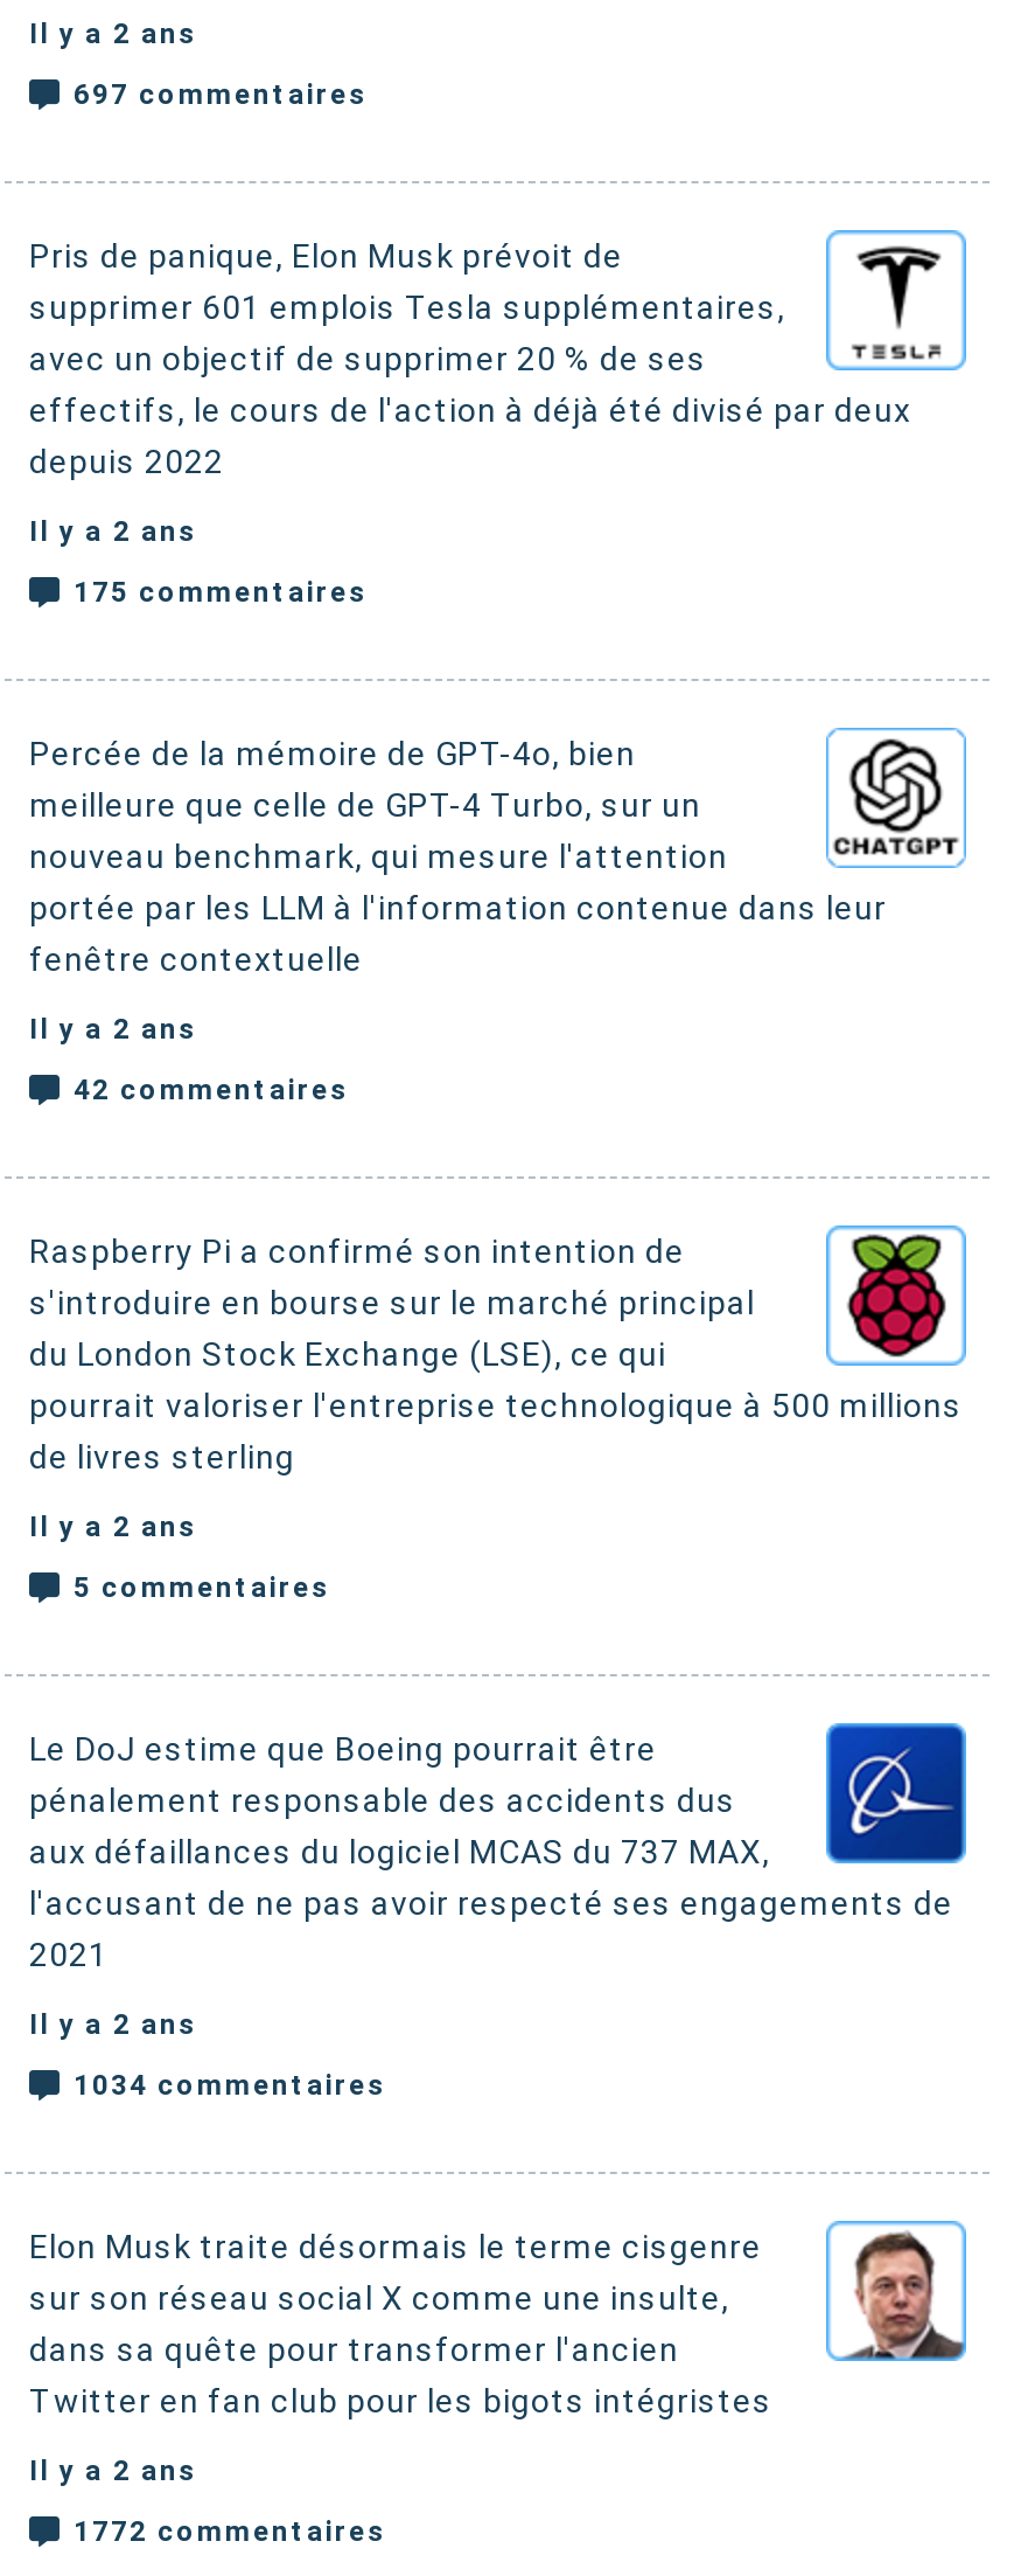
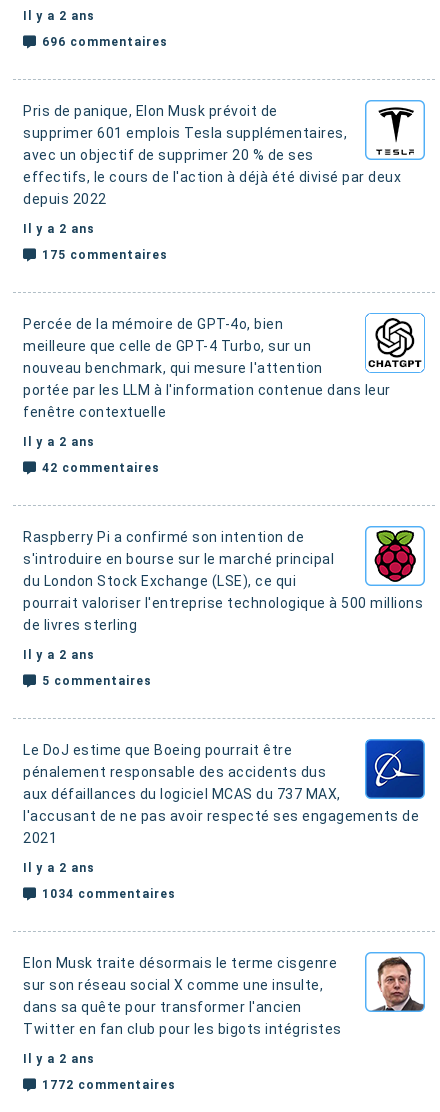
[73,79,367,112] 697 commentaires -> [42,35,168,49] 696 commentaires

